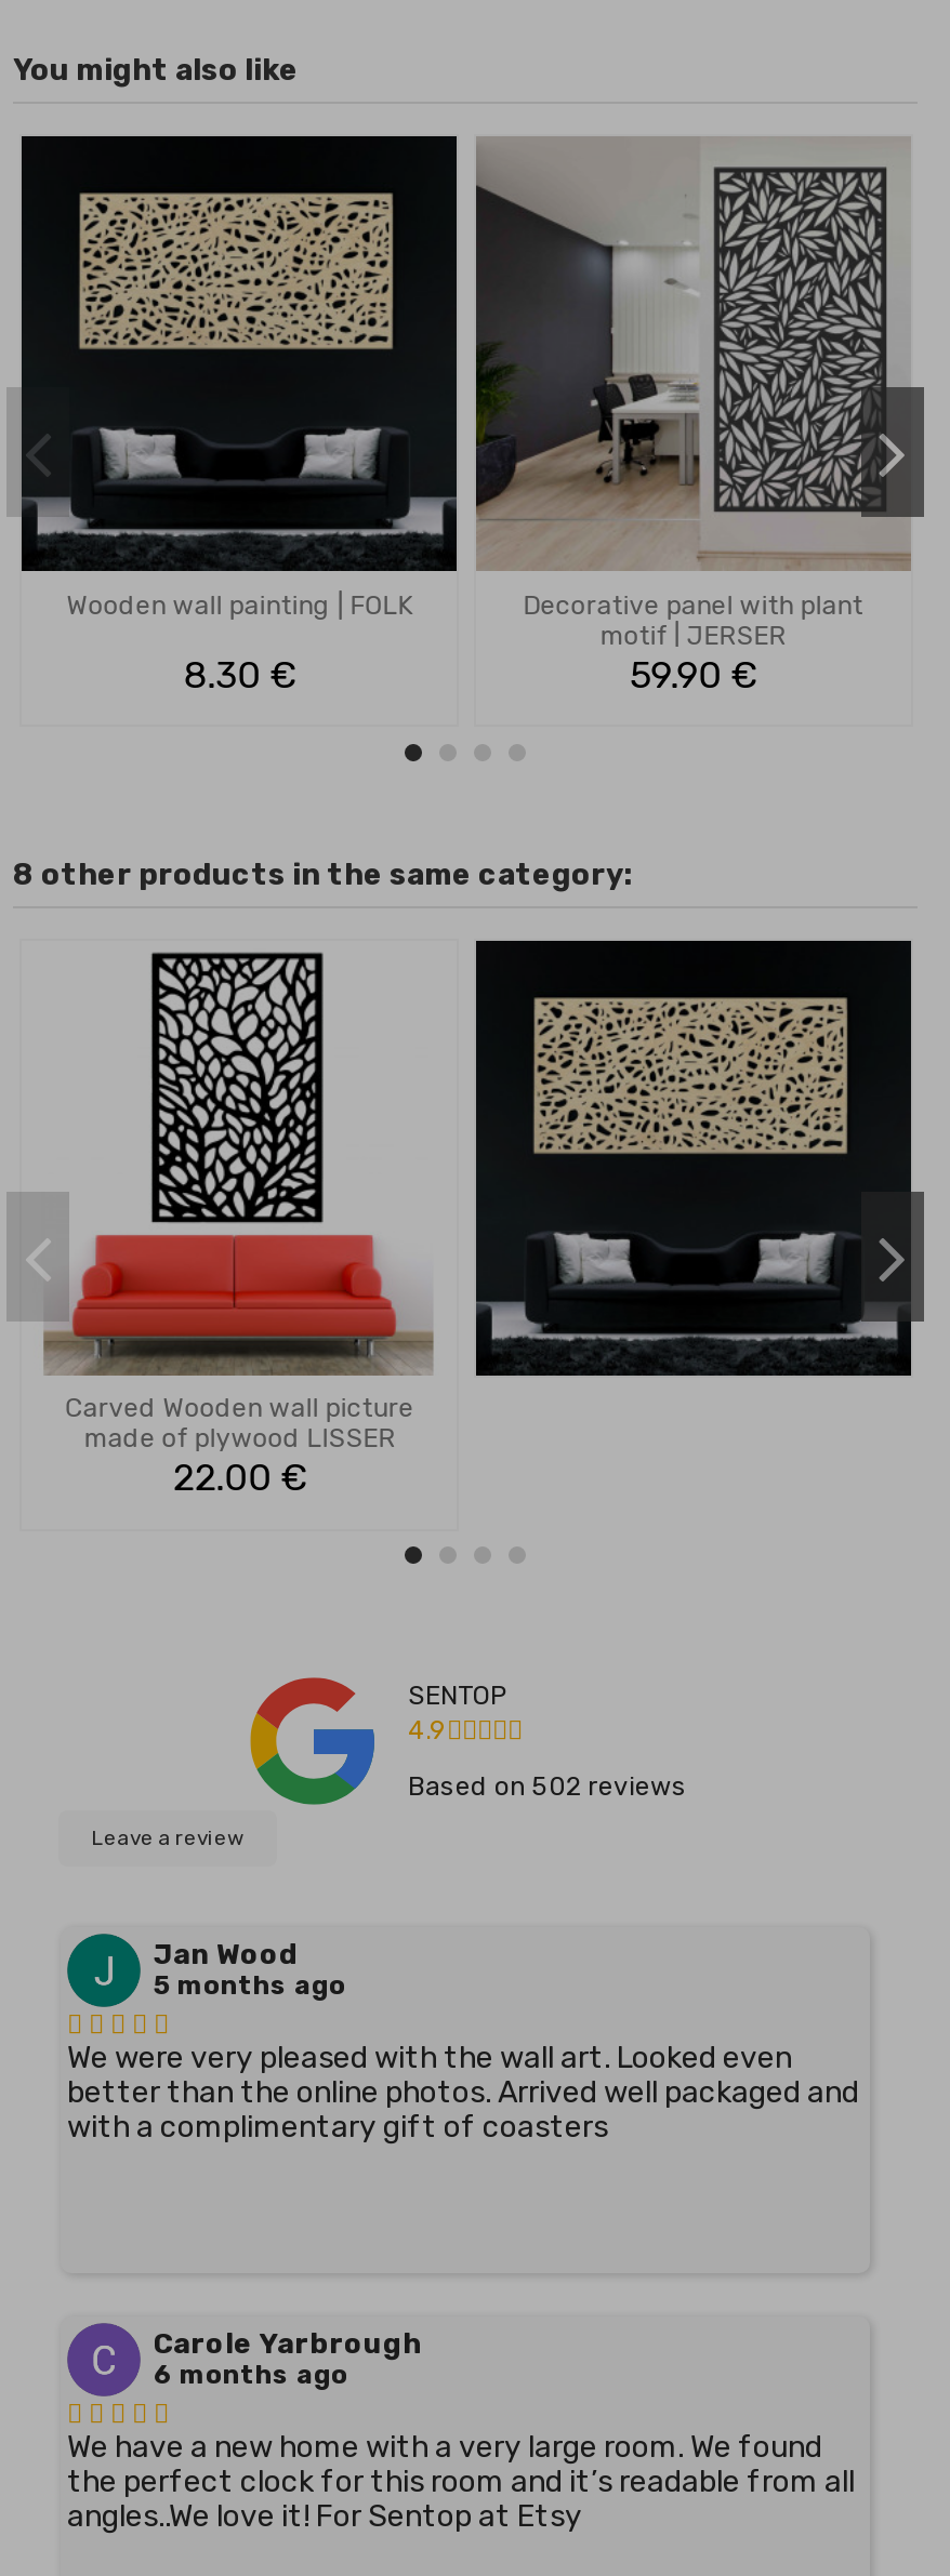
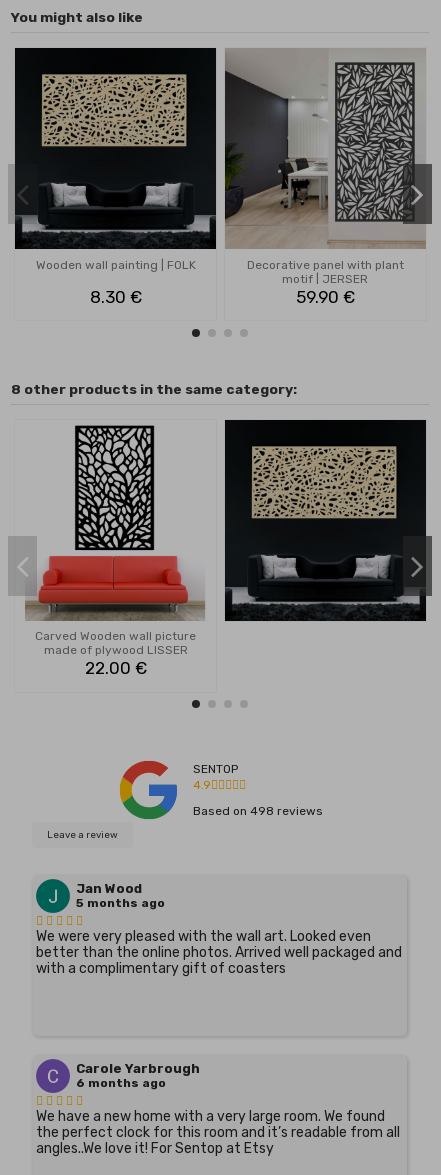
[408,1772,687,1802] Based on 502 reviews -> [193,804,323,818] Based on 498 reviews

